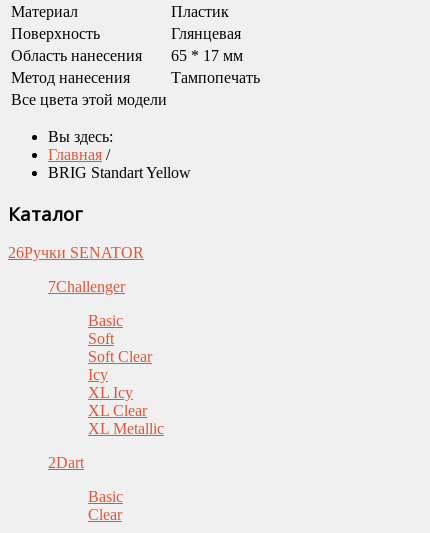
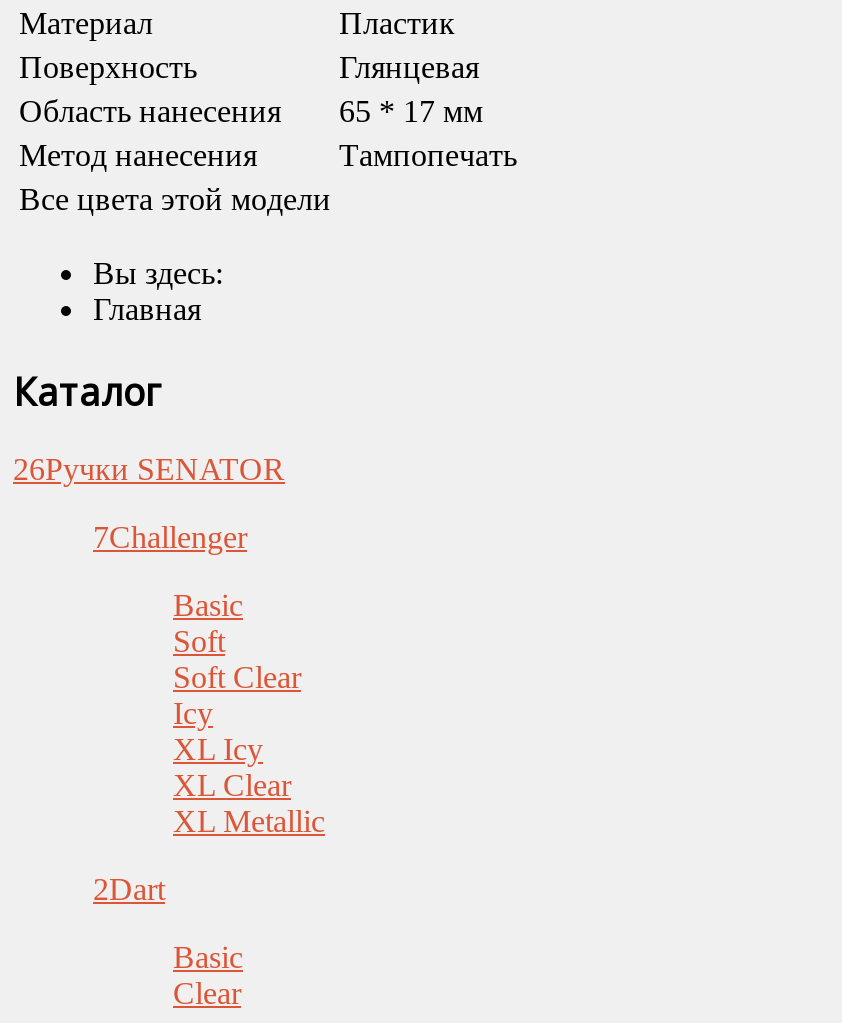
[48,146,191,181] Главная / | BRIG Standart Yellow -> [93,292,201,326] Главная

